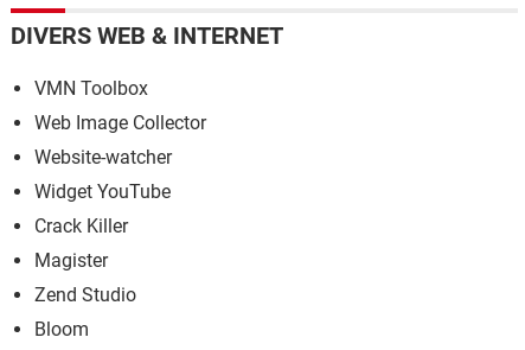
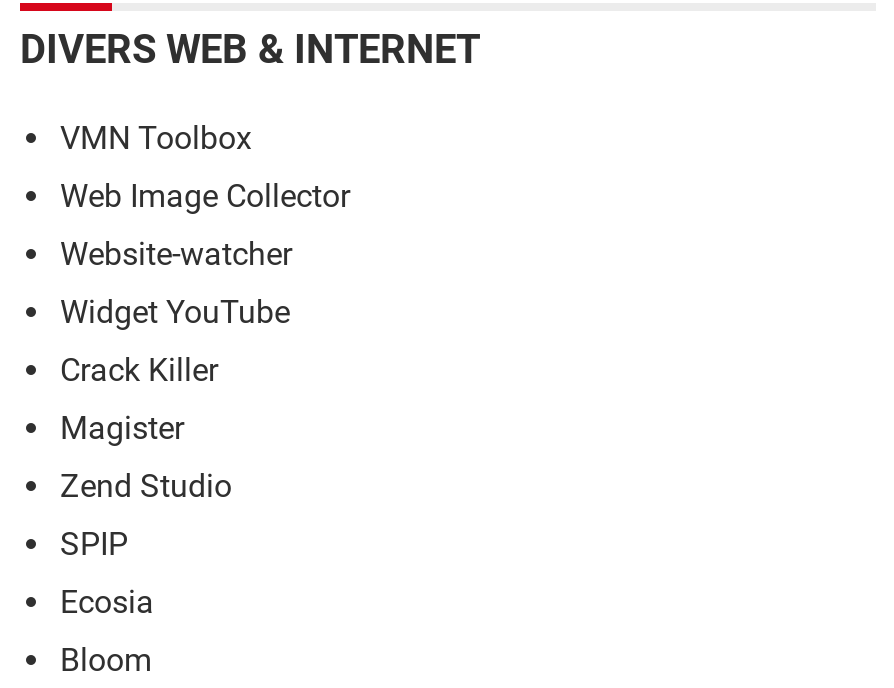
none -> [60,525,154,621] SPIP | Ecosia

